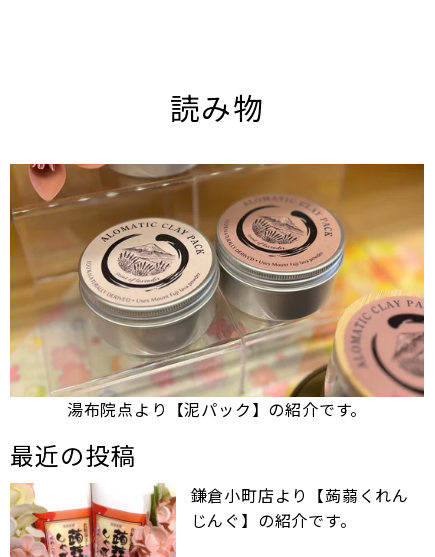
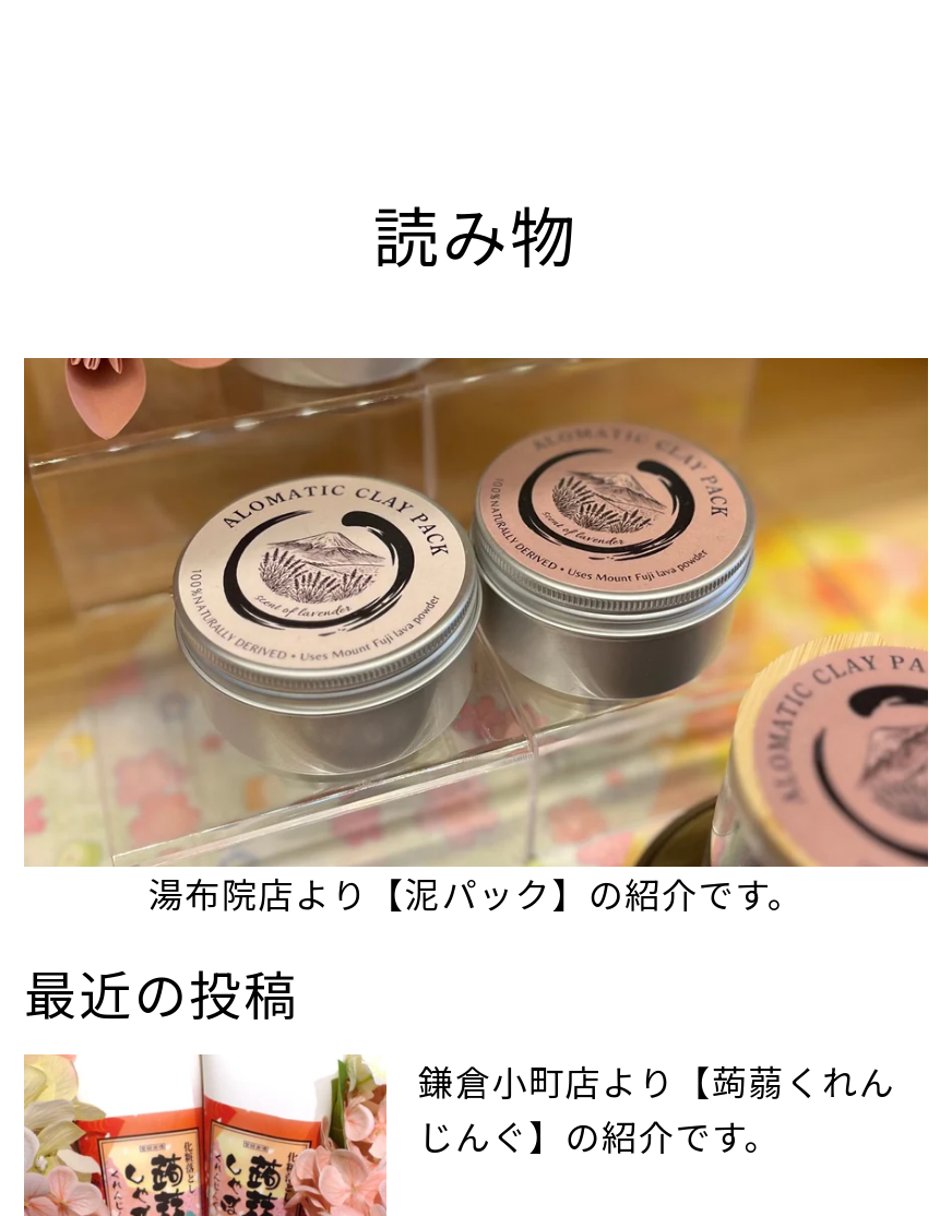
[67,397,367,421] 湯布院点より【泥パック】の紹介です。 -> [148,867,804,919] 湯布院店より【泥パック】の紹介です。

